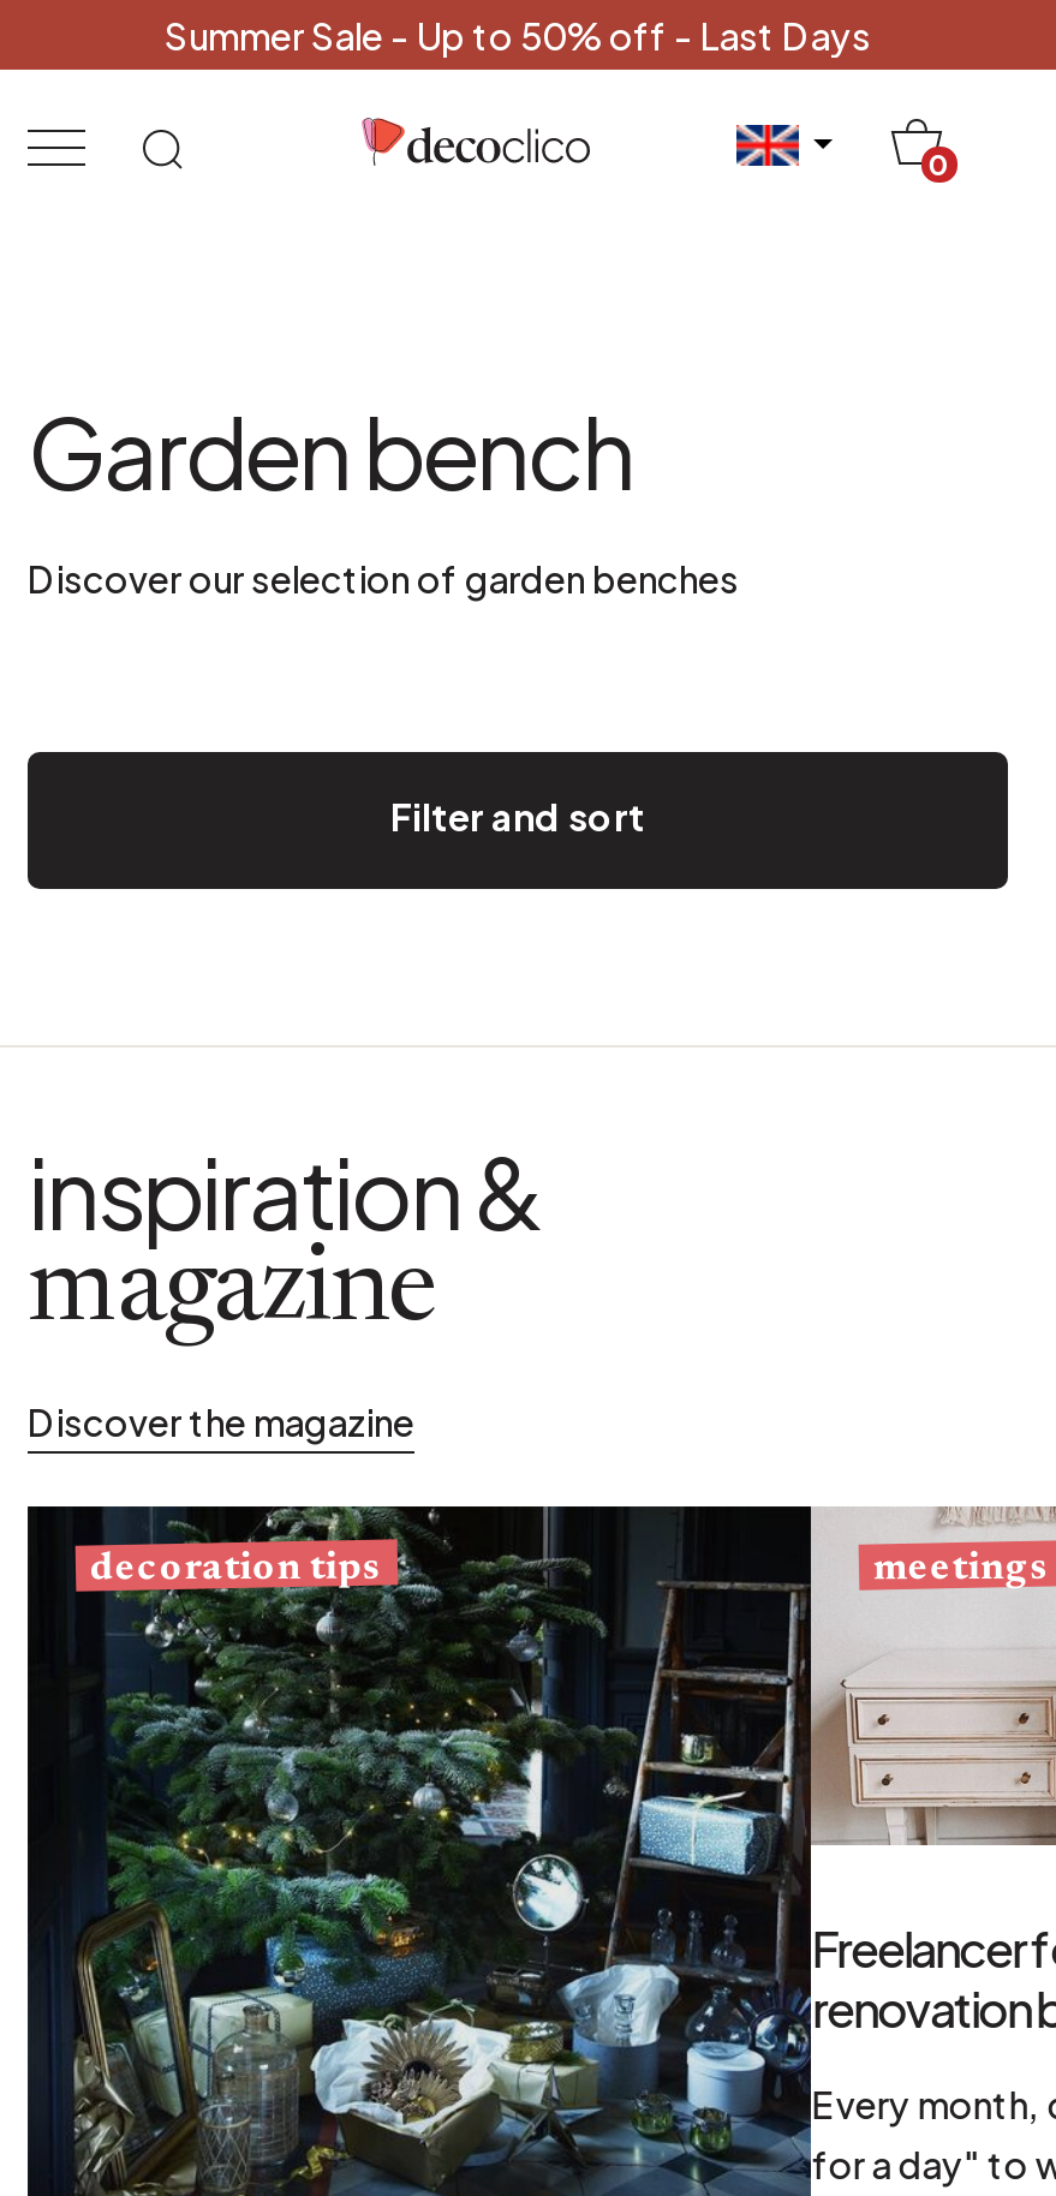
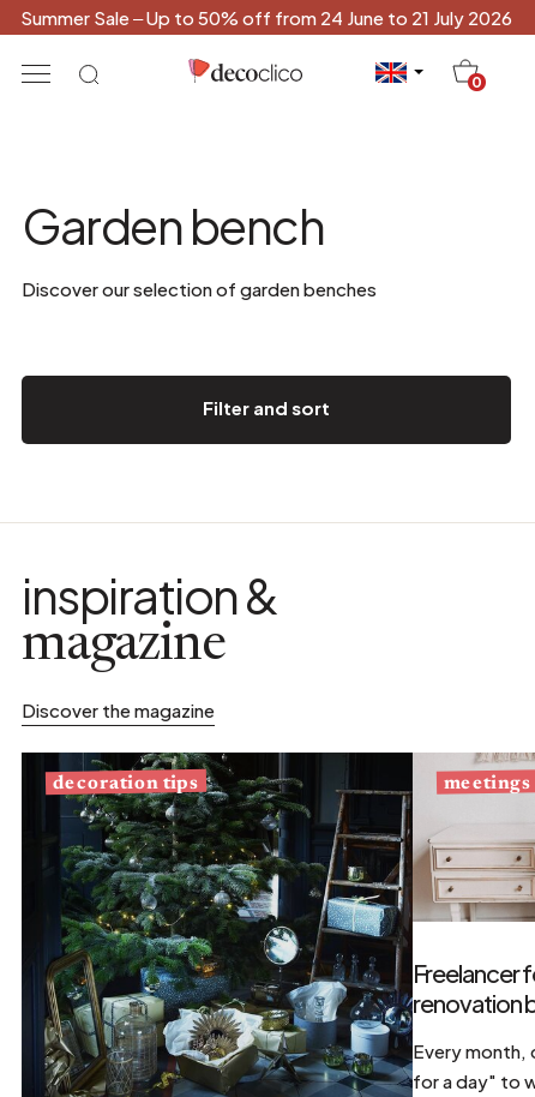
[165,12,871,58] Summer Sale - Up to 50% off - Last Days -> [20,6,512,29] Summer Sale – Up to 50% off from 24 June to 21 July 2026

